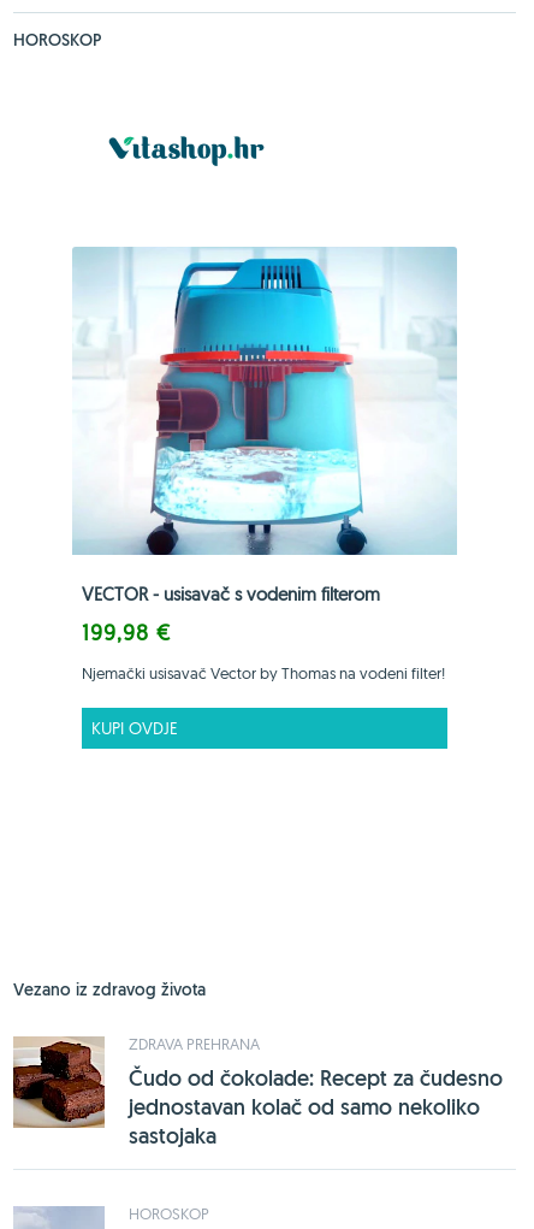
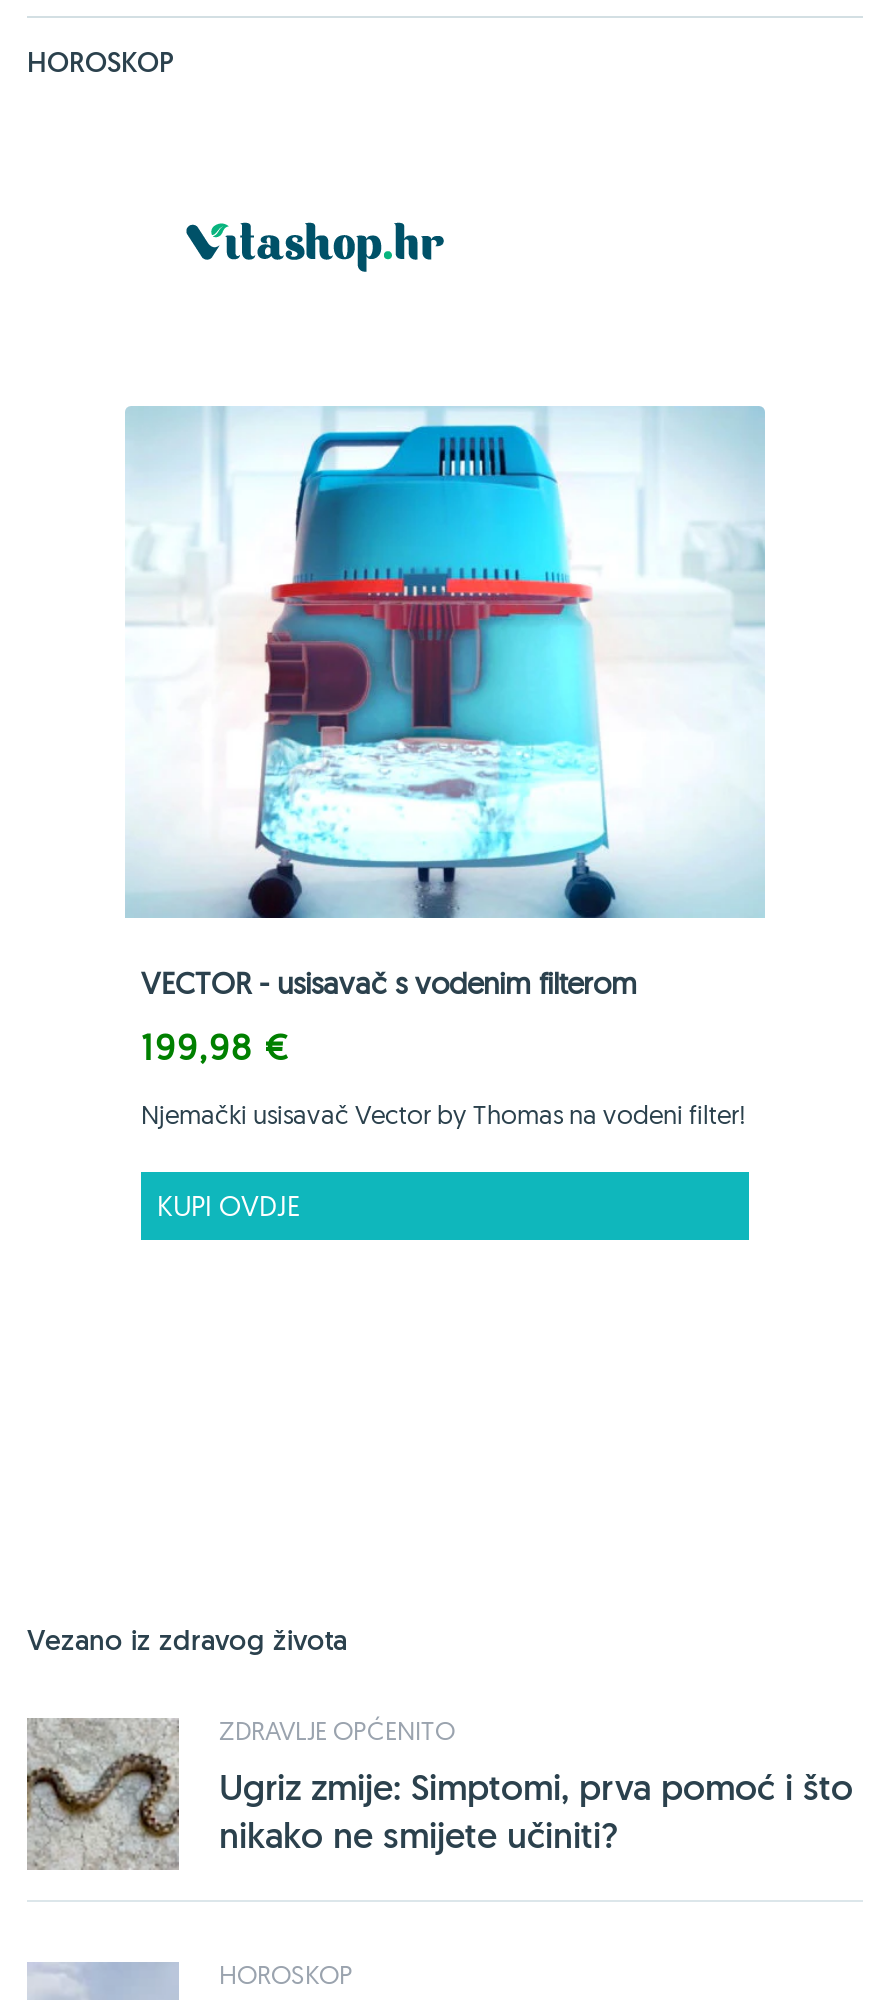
[13,1034,503,1149] [image] | ZDRAVA PREHRANA | Čudo od čokolade: Recept za čudesno | jednostavan kolač od samo nekoliko | sastojaka -> [27,1714,853,1870] [image] | ZDRAVLJE OPĆENITO | Ugriz zmije: Simptomi, prva pomoć i što | nikako ne smijete učiniti?

